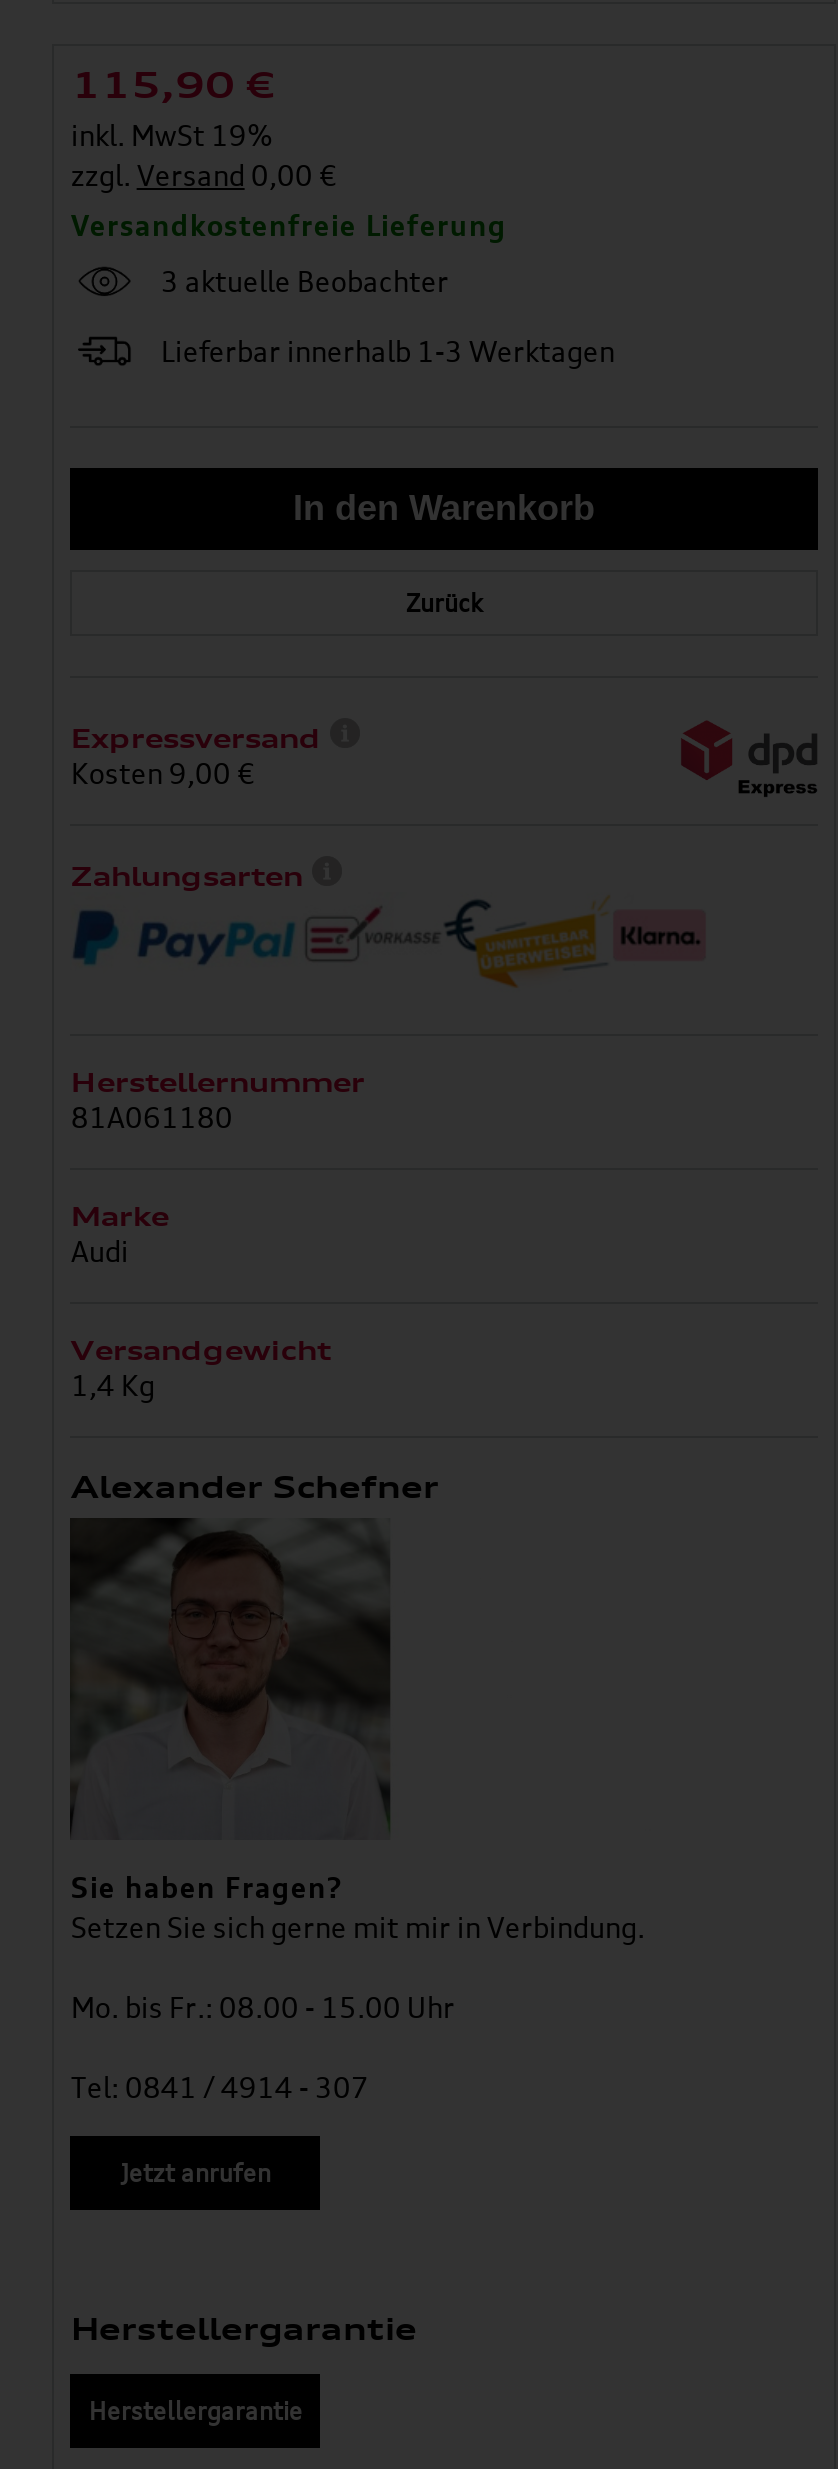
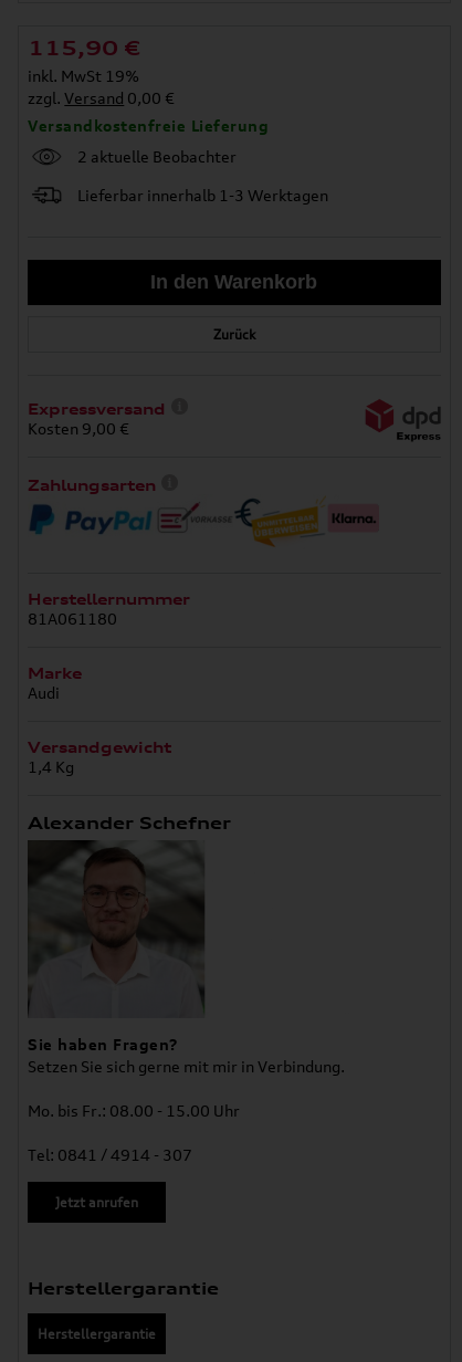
[161,265,449,299] 3 aktuelle Beobachter -> [78,148,237,166] 2 aktuelle Beobachter

